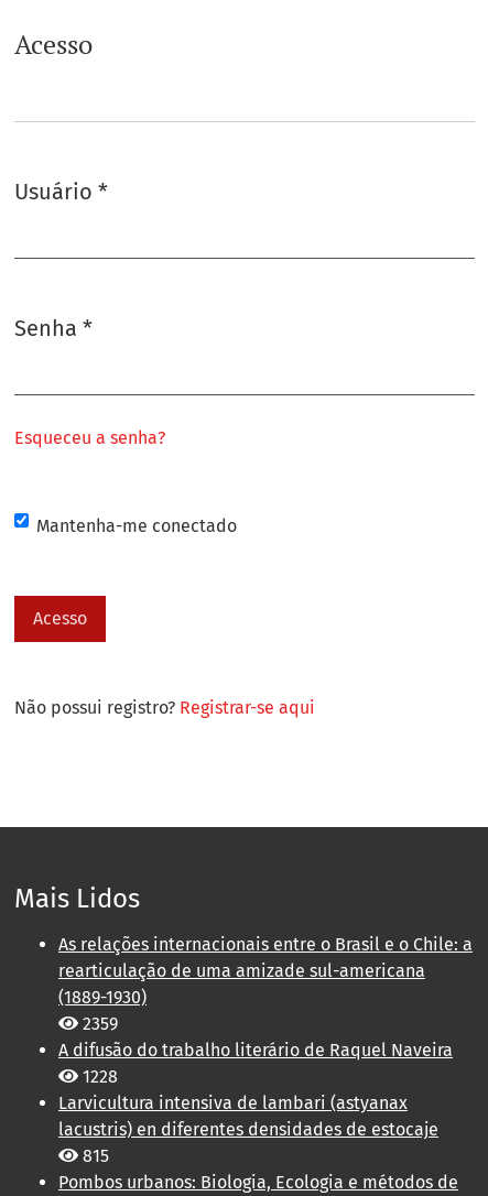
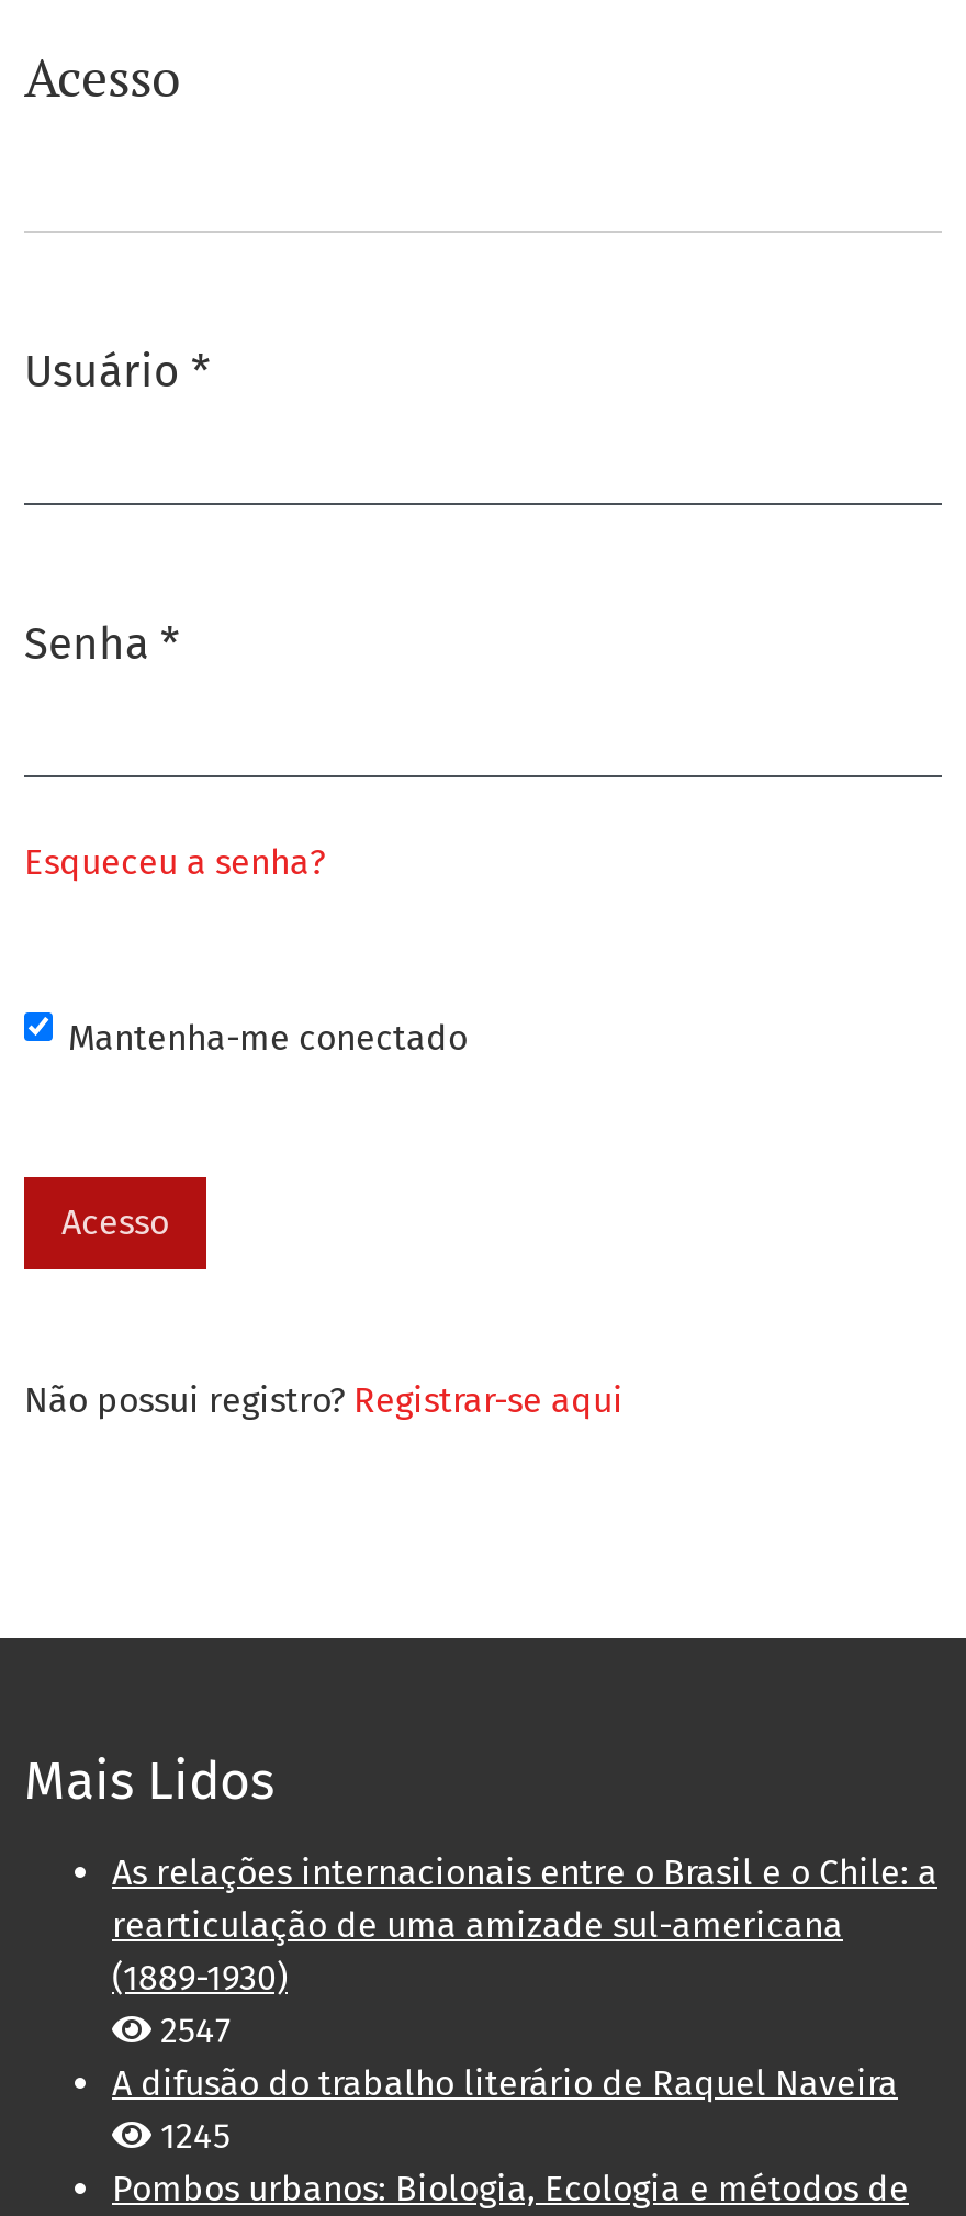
[78,1013,118,1034] 2359 -> [151,2010,231,2051] 2547
[58,1066,438,1166] 1228 | Larvicultura intensiva de lambari (astyanax | lacustris) en diferentes densidades de estocaje | 815 -> [151,2115,231,2157] 1245

